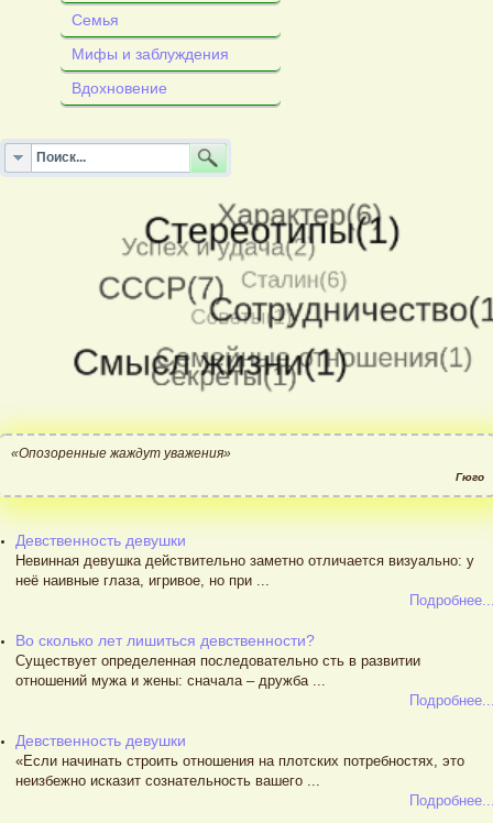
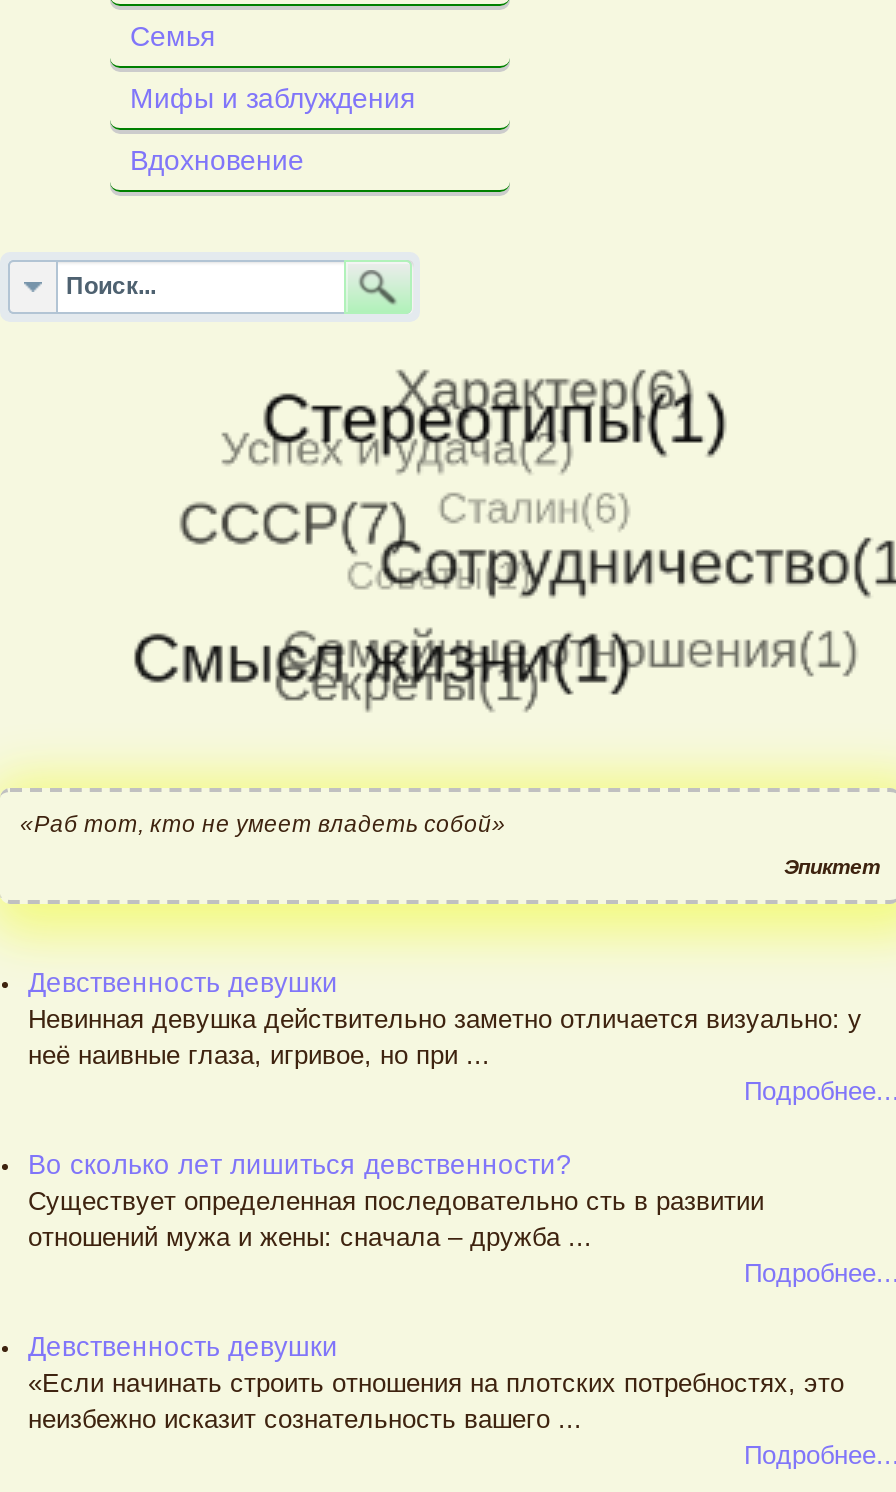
[11,447,231,460] «Опозоренные жаждут уважения» -> [20,813,506,837] «Раб тот, кто не умеет владеть собой»
[456,471,484,483] Гюго -> [784,857,880,879] Эпиктет

